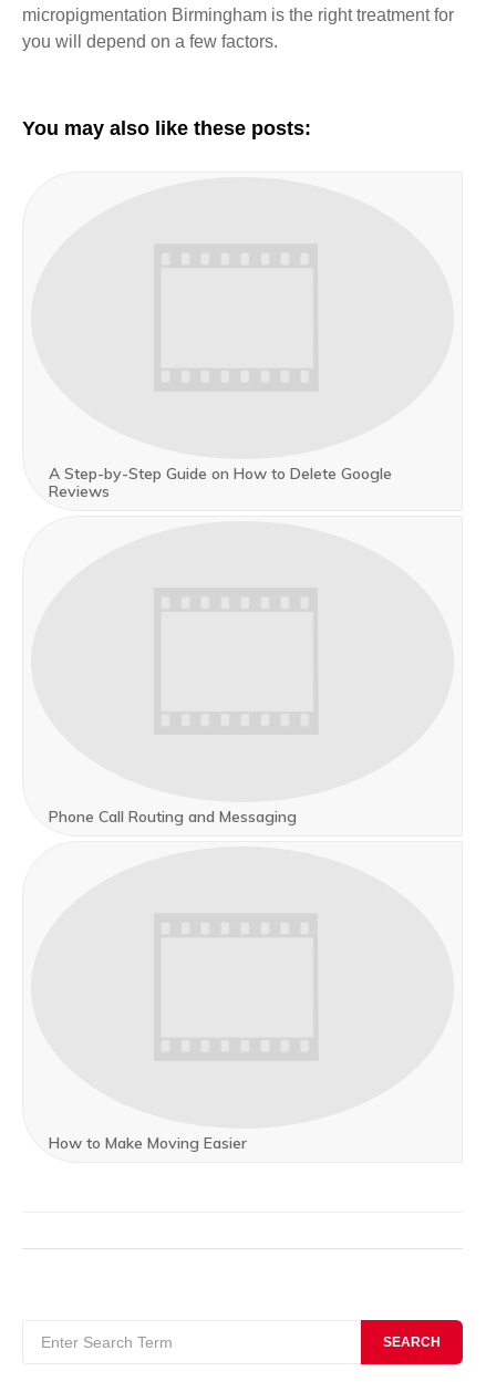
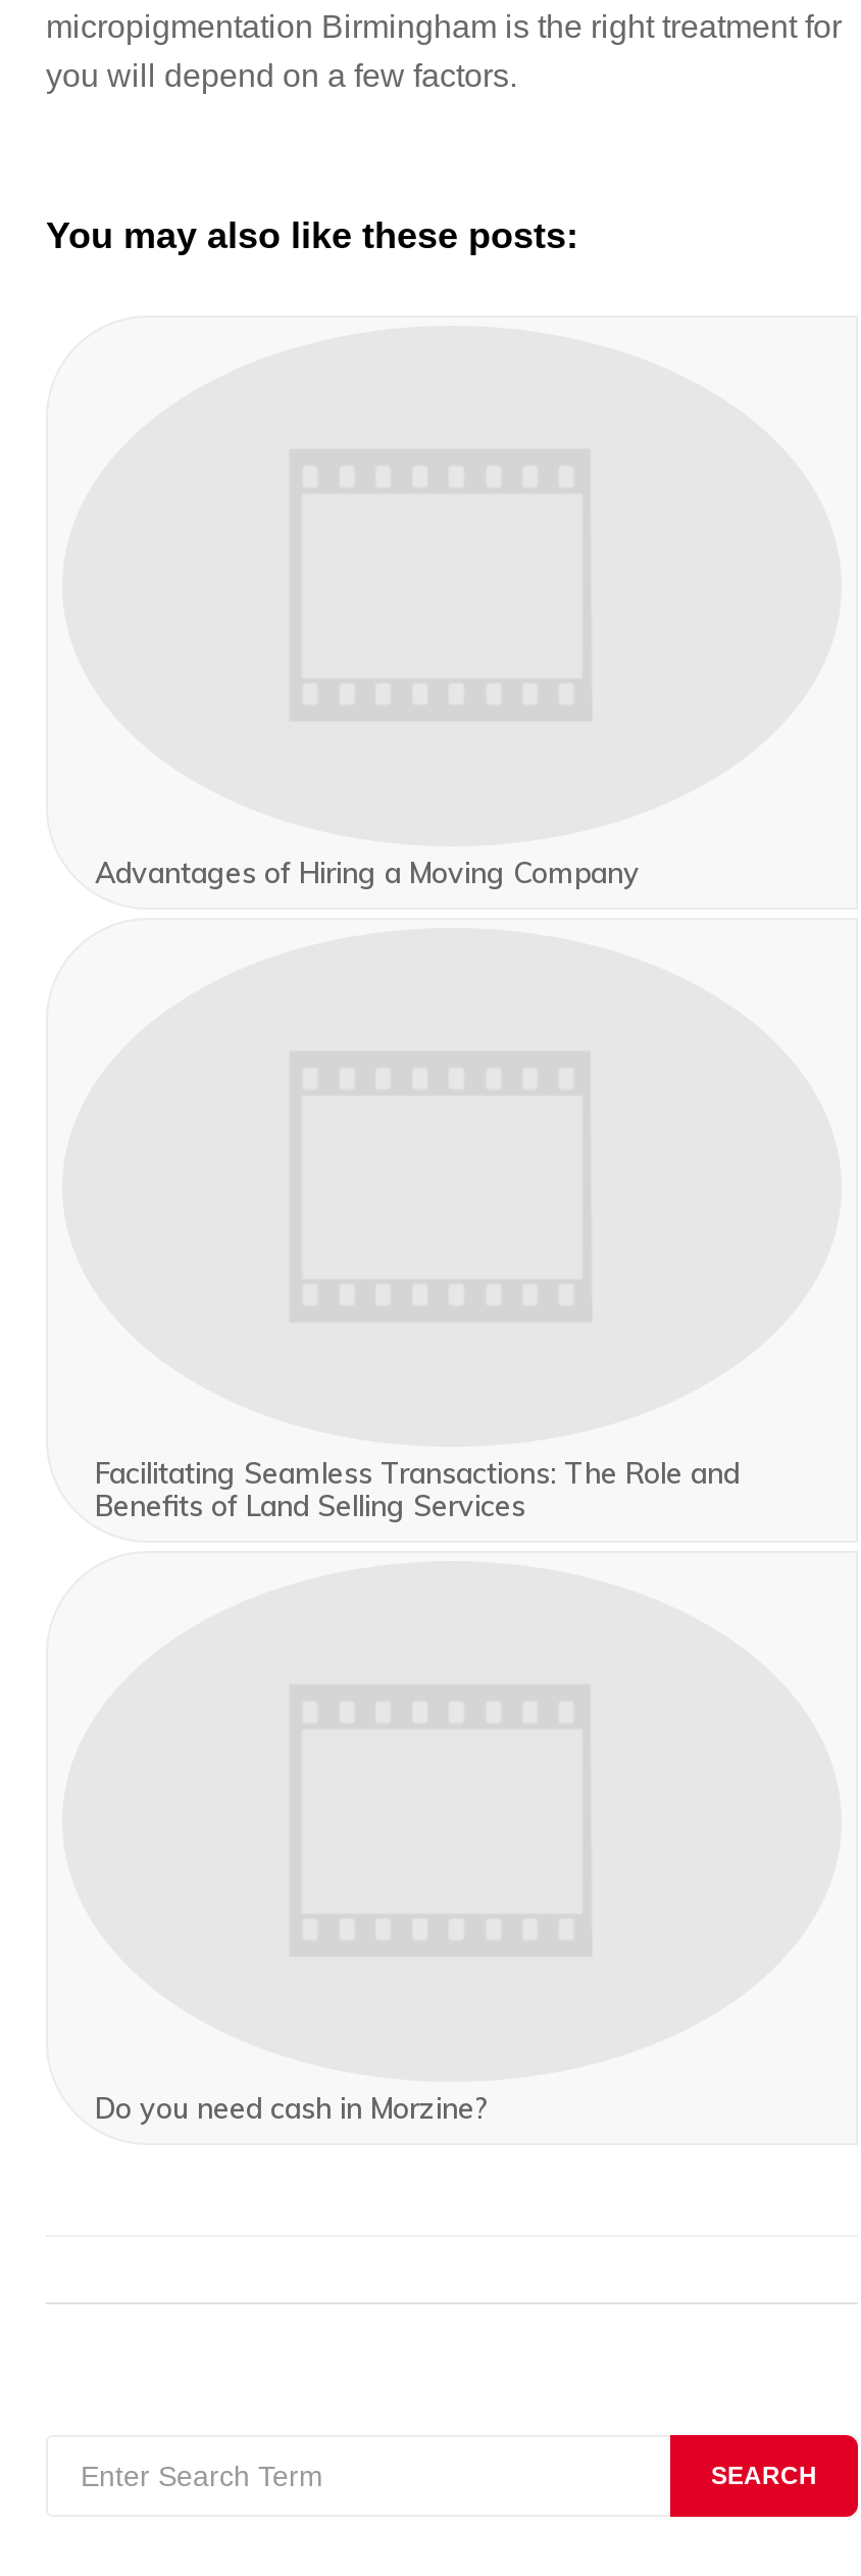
[49,463,392,501] A Step-by-Step Guide on How to Delete Google | Reviews -> [95,854,640,891] Advantages of Hiring a Moving Company
[49,807,297,827] Phone Call Routing and Messaging -> [95,1456,740,1525] Facilitating Seamless Transactions: The Role and | Benefits of Land Selling Services
[49,1133,247,1153] How to Make Moving Easier -> [95,2090,487,2127] Do you need cash in Morzine?

